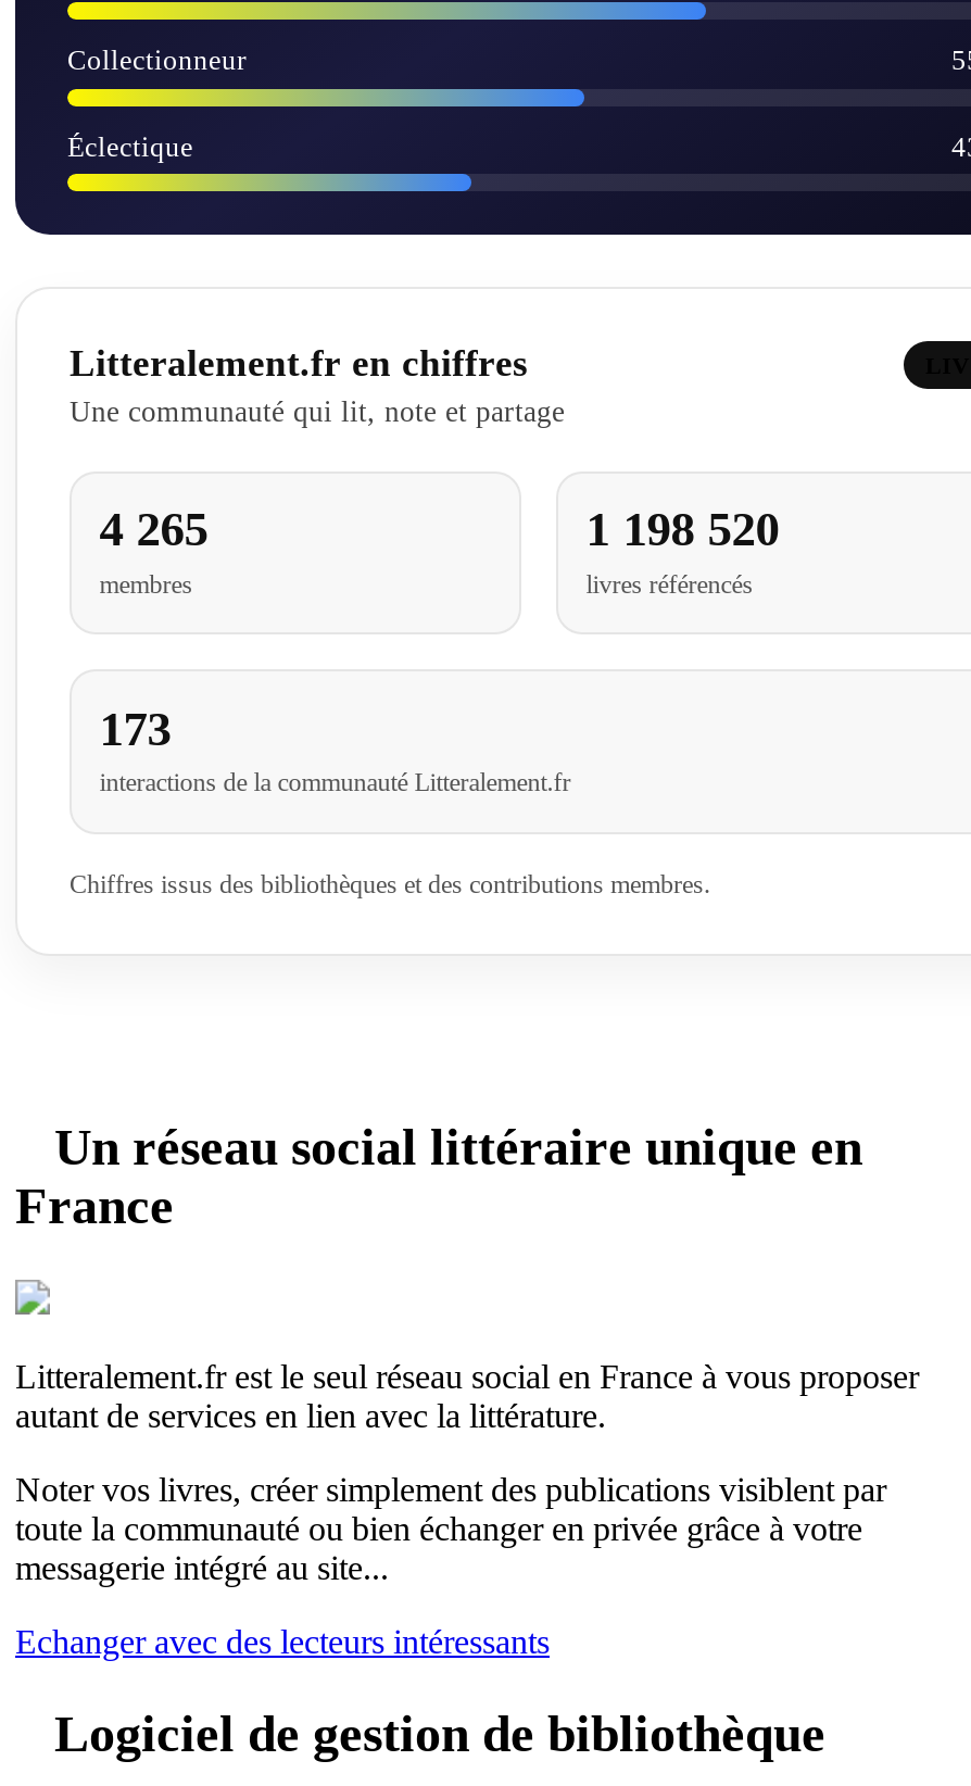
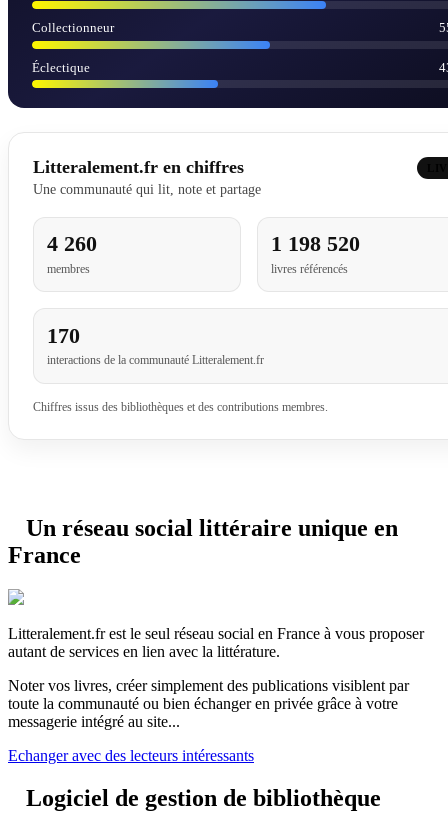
[99,502,208,556] 4 265 -> [47,231,97,256] 4 260
[99,701,171,755] 173 -> [47,322,80,347] 170

